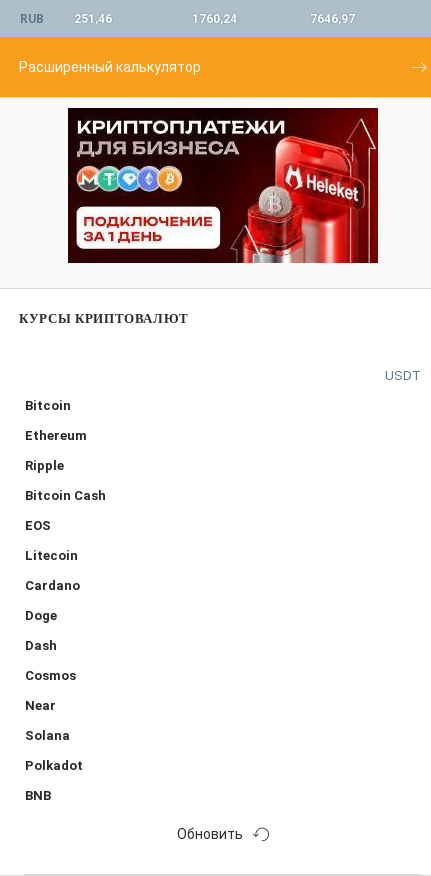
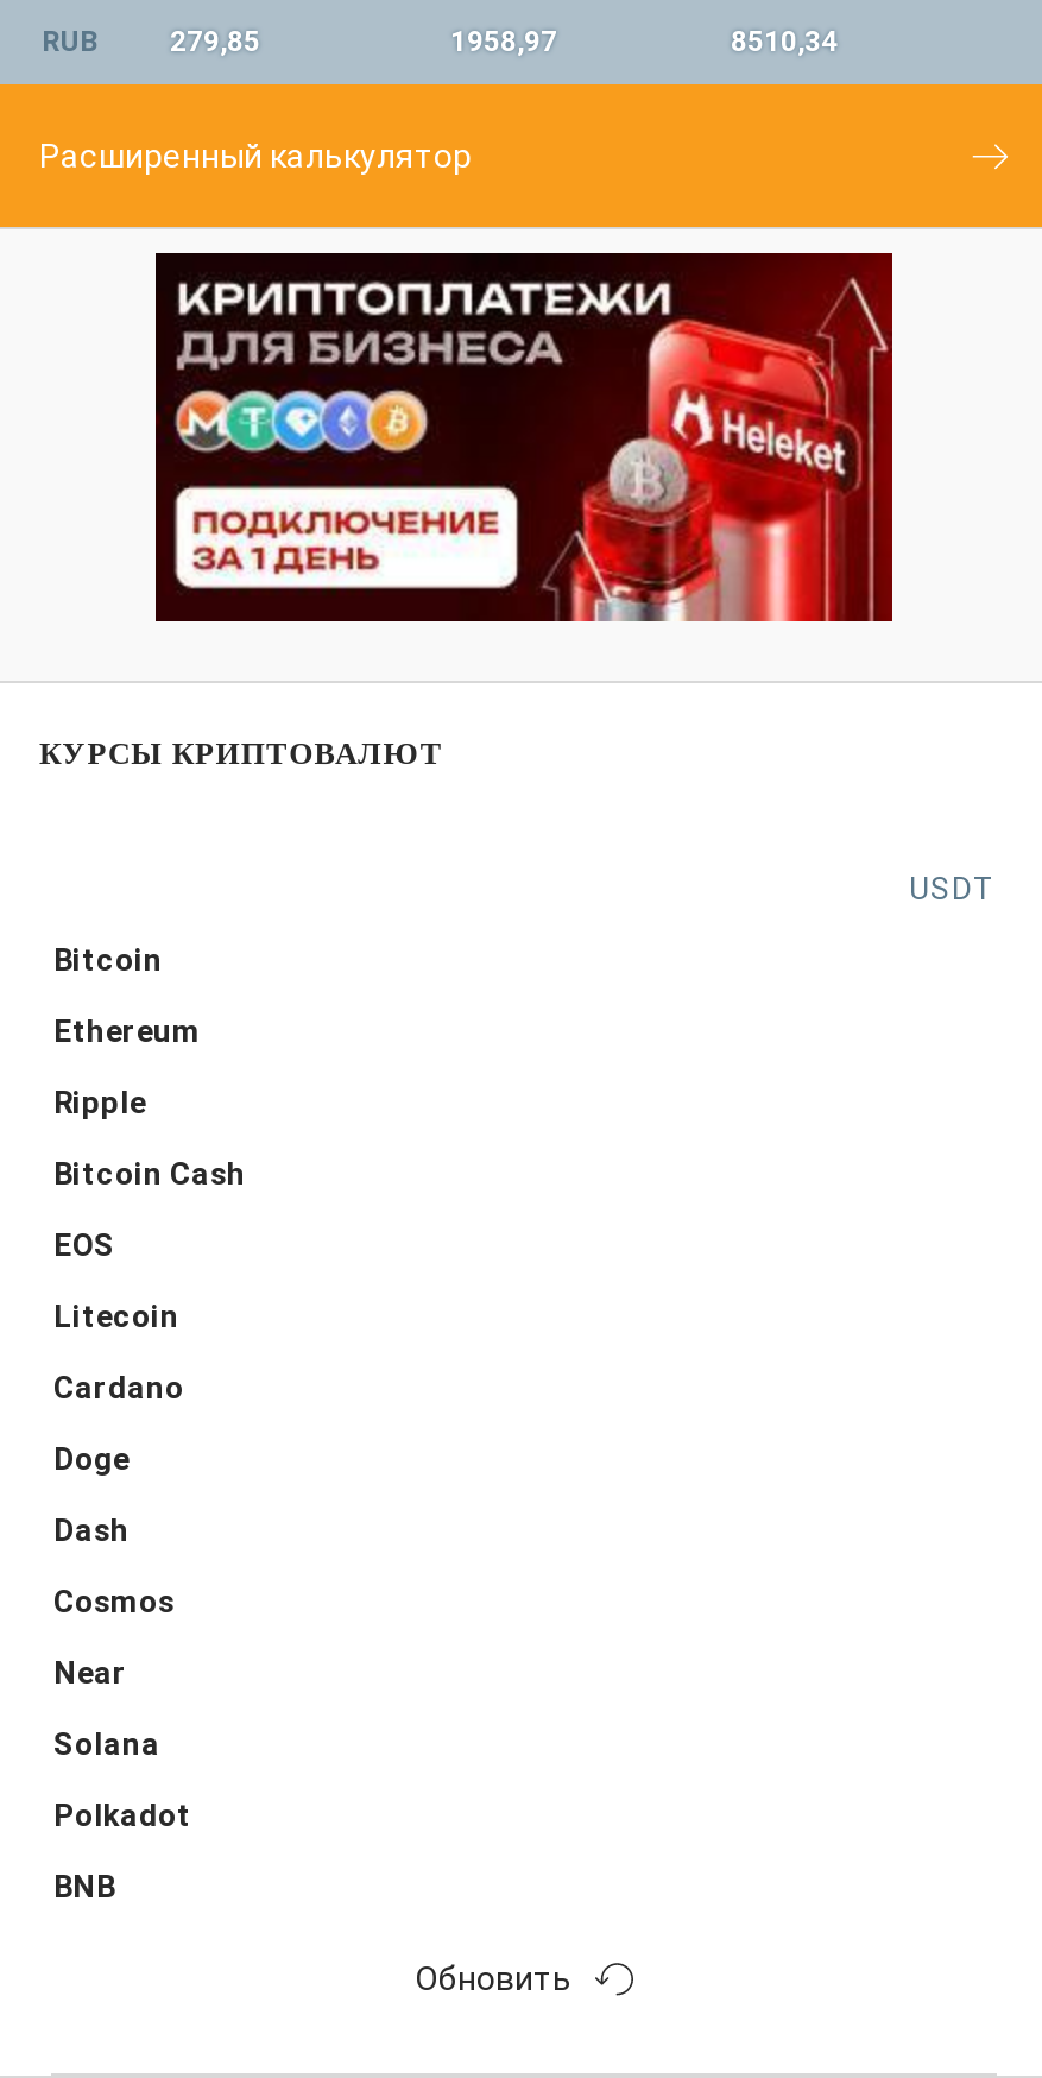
[74,12,112,26] 251,46 -> [170,24,260,58] 279,85
[192,12,237,26] 1760,24 -> [450,24,557,58] 1958,97
[310,12,355,26] 7646,97 -> [731,24,838,58] 8510,34

